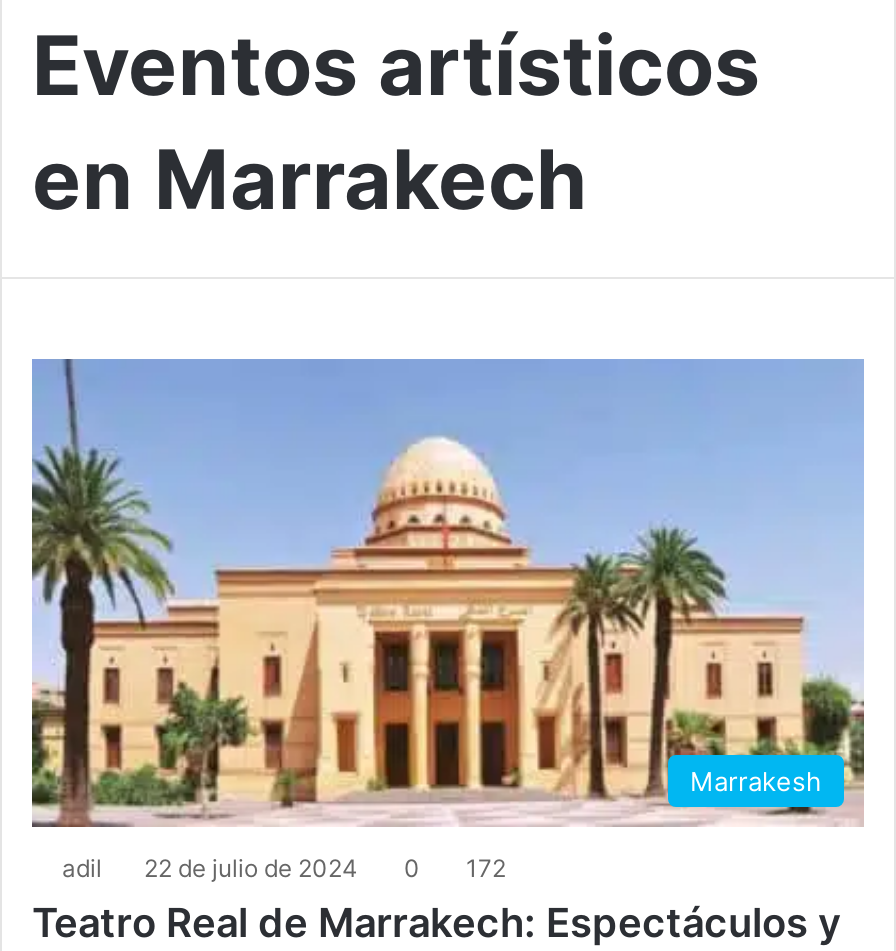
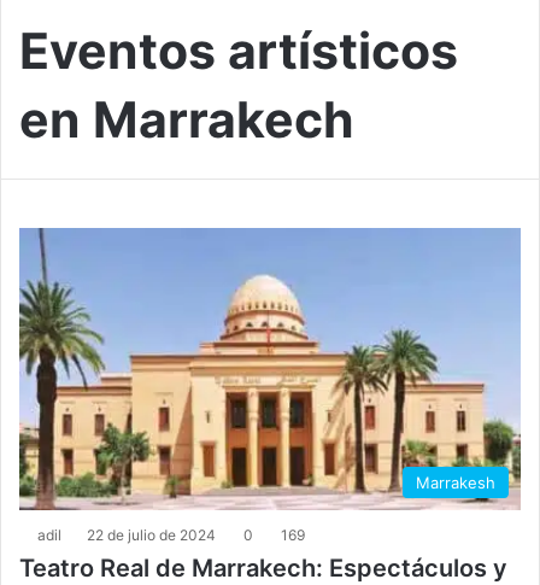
[62,854,506,884] adil 22 de julio de 2024 0 172 -> [37,526,305,544] adil 22 de julio de 2024 0 169

